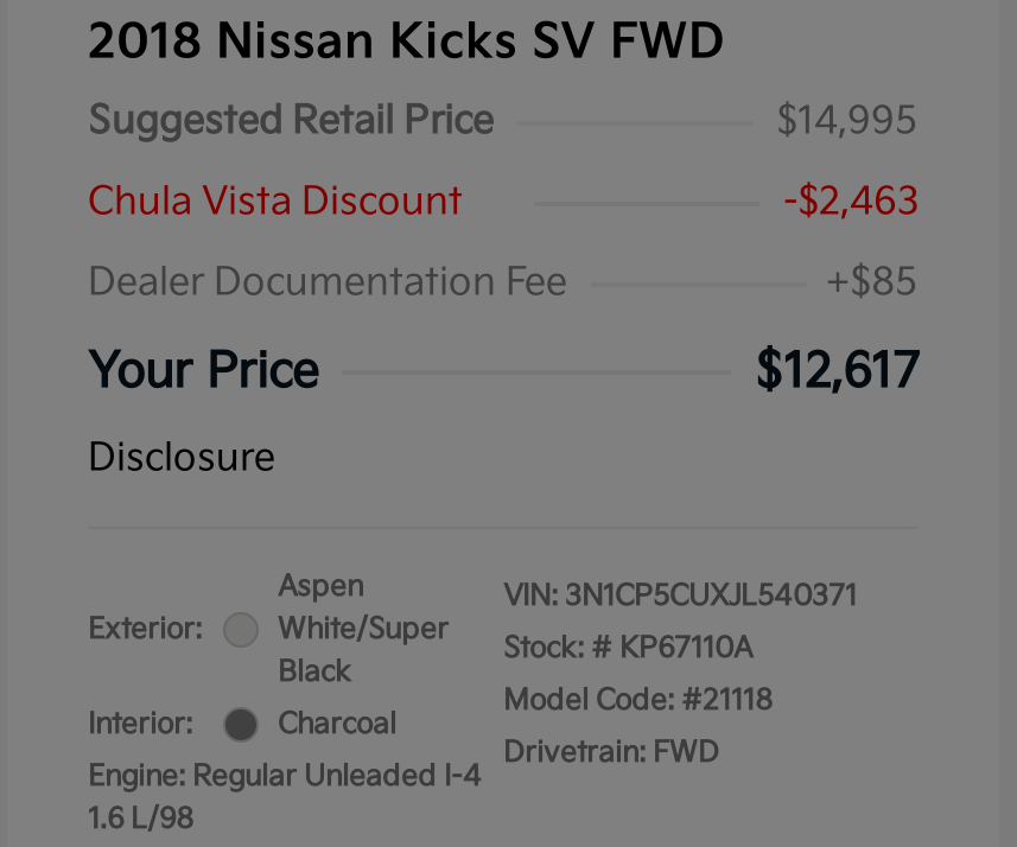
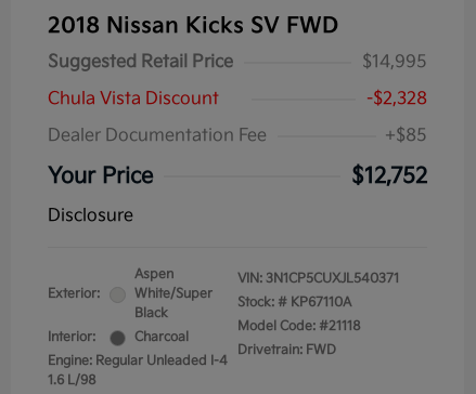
[783,180,919,225] -$2,463 -> [366,89,427,110] -$2,328
[755,343,919,400] $12,617 -> [351,164,427,190] $12,752

